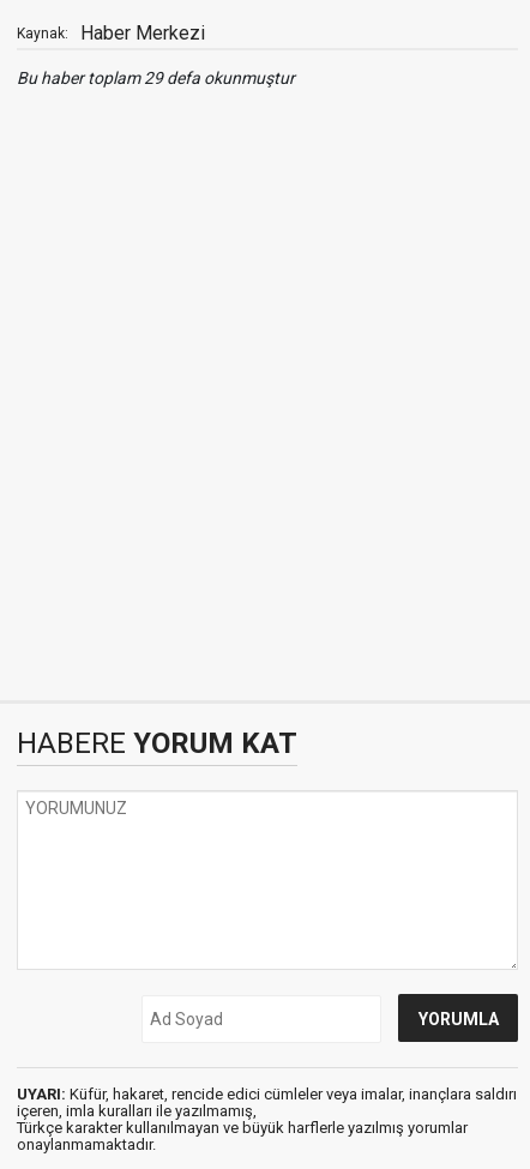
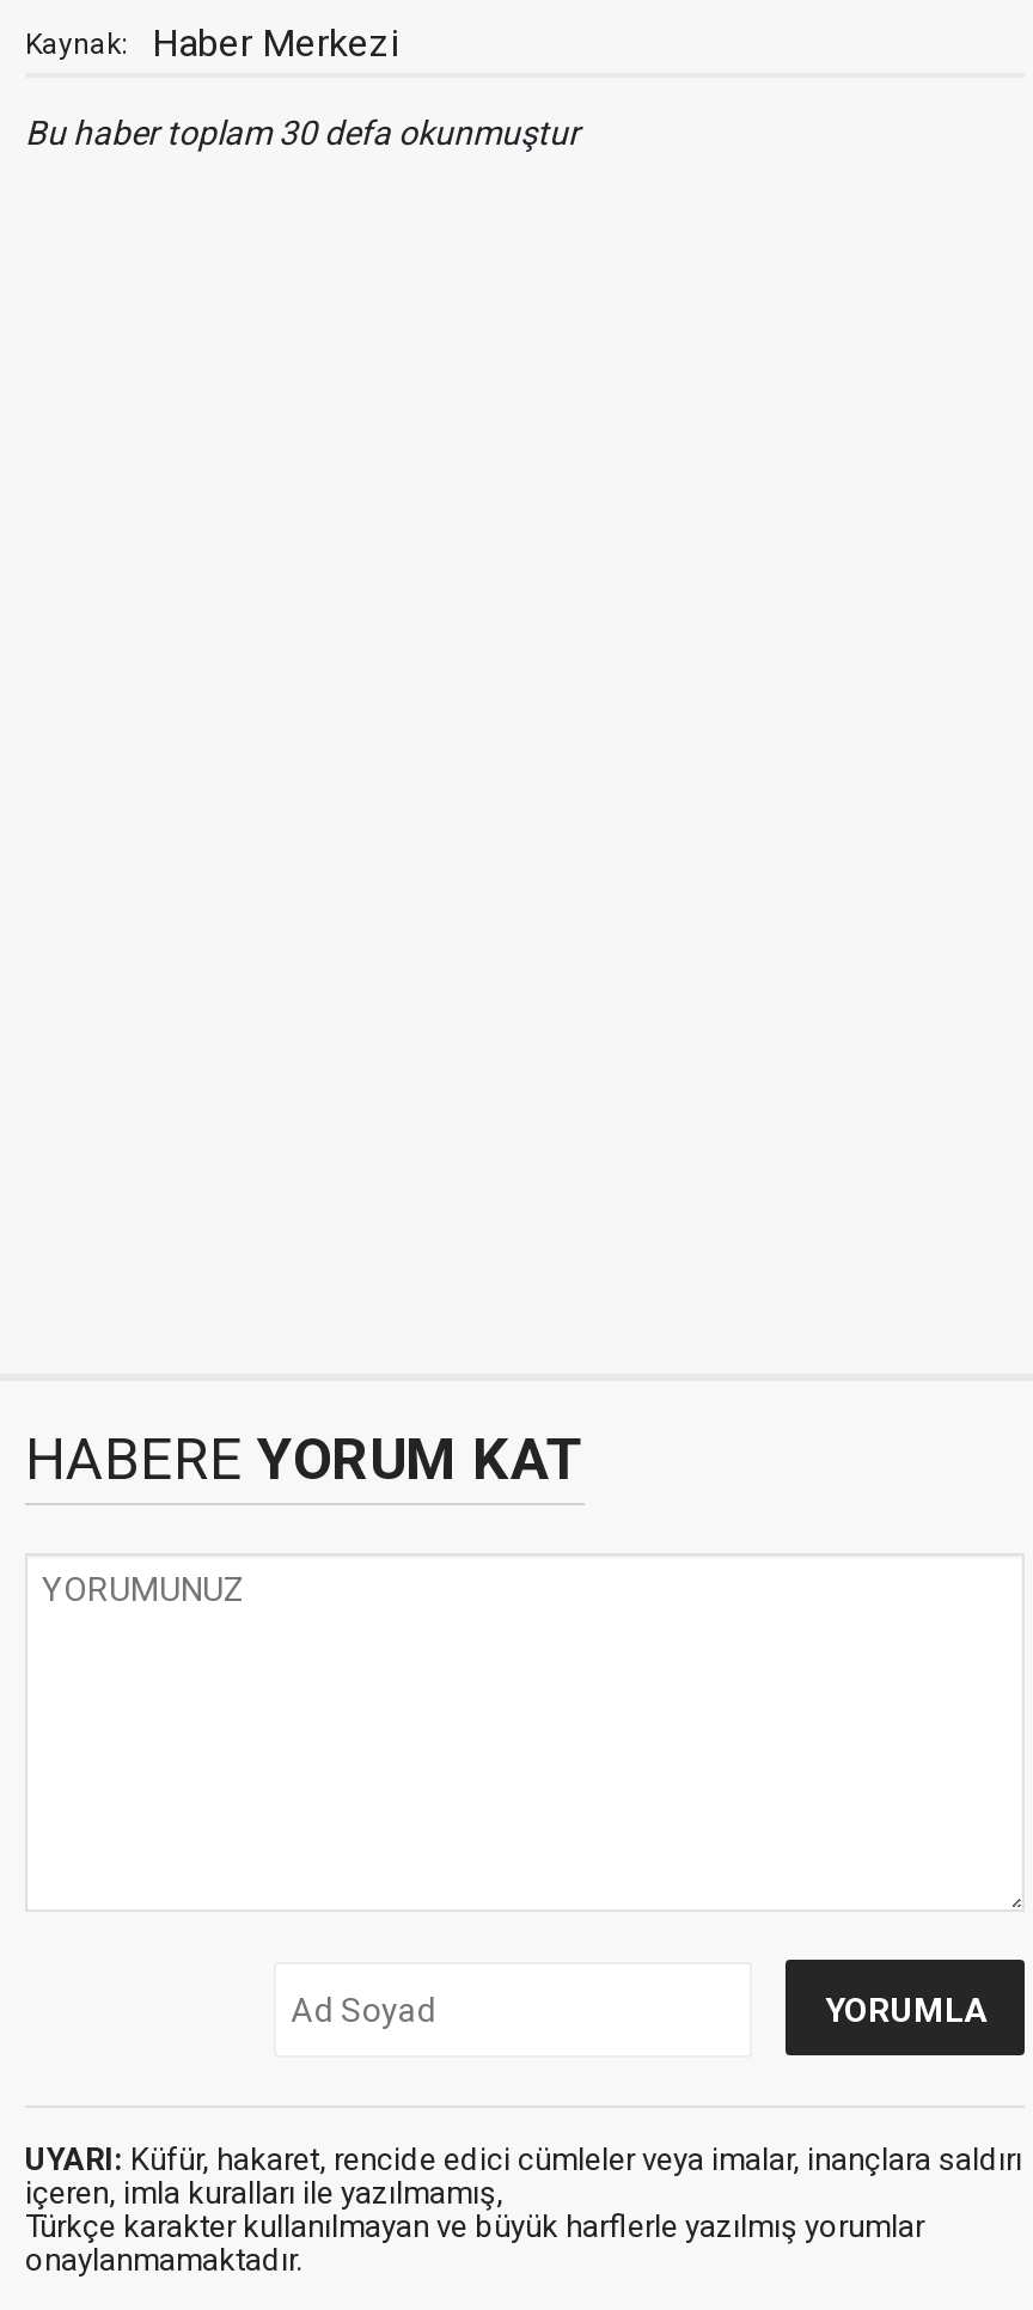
[17,68,295,88] Bu haber toplam 29 defa okunmuştur -> [25,114,580,152] Bu haber toplam 30 defa okunmuştur

